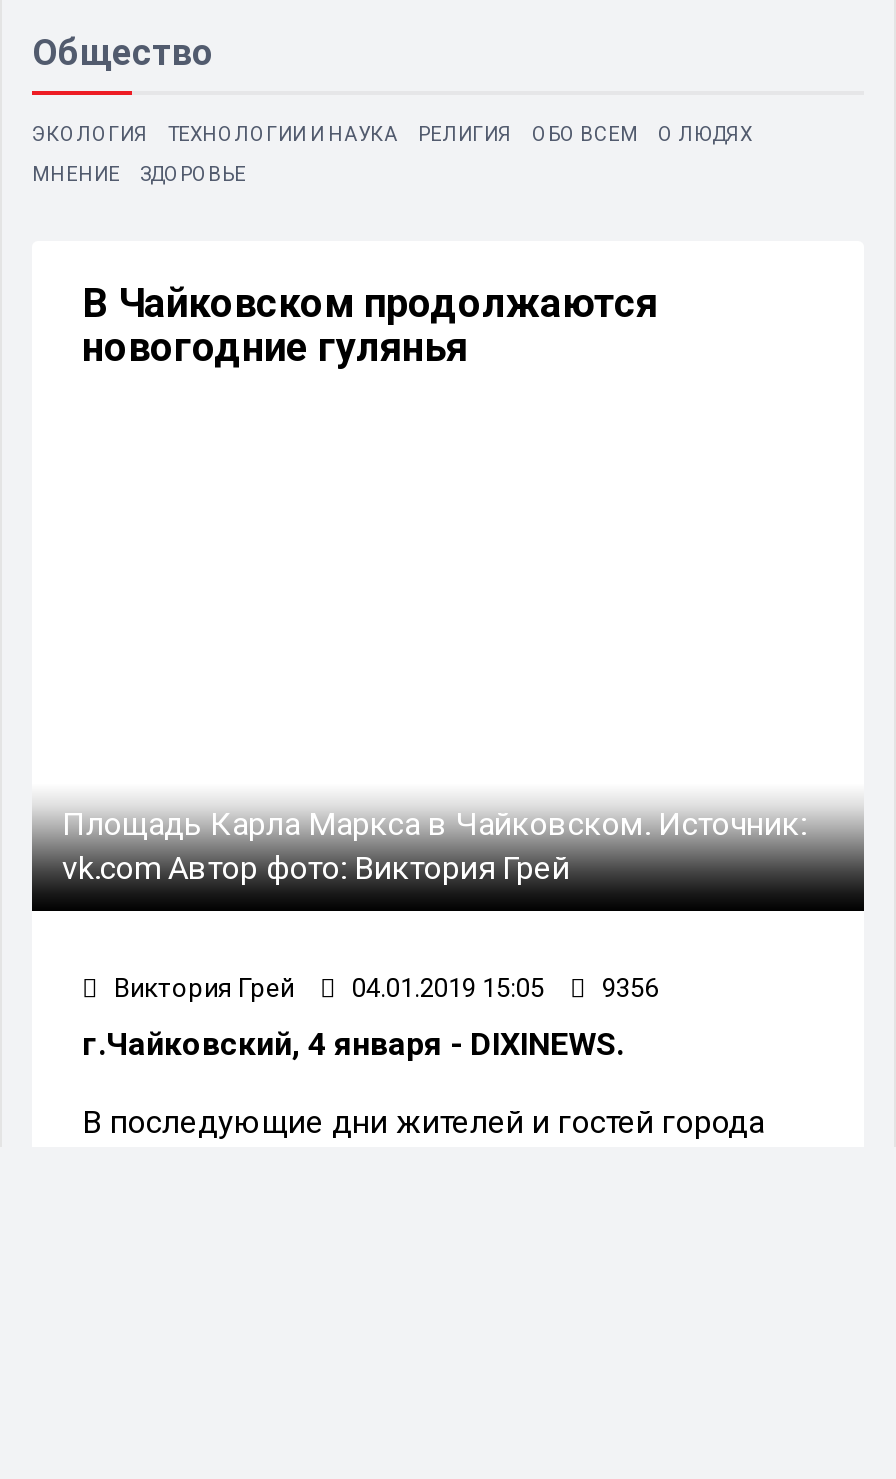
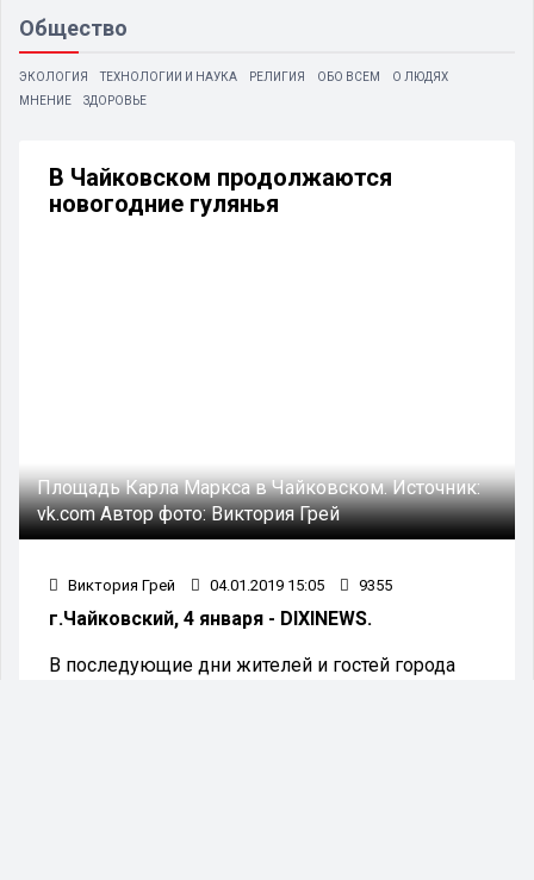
[108,972,658,1002] Виктория Грей 04.01.2019 15:05 9356 -> [64,576,392,594] Виктория Грей 04.01.2019 15:05 9355

